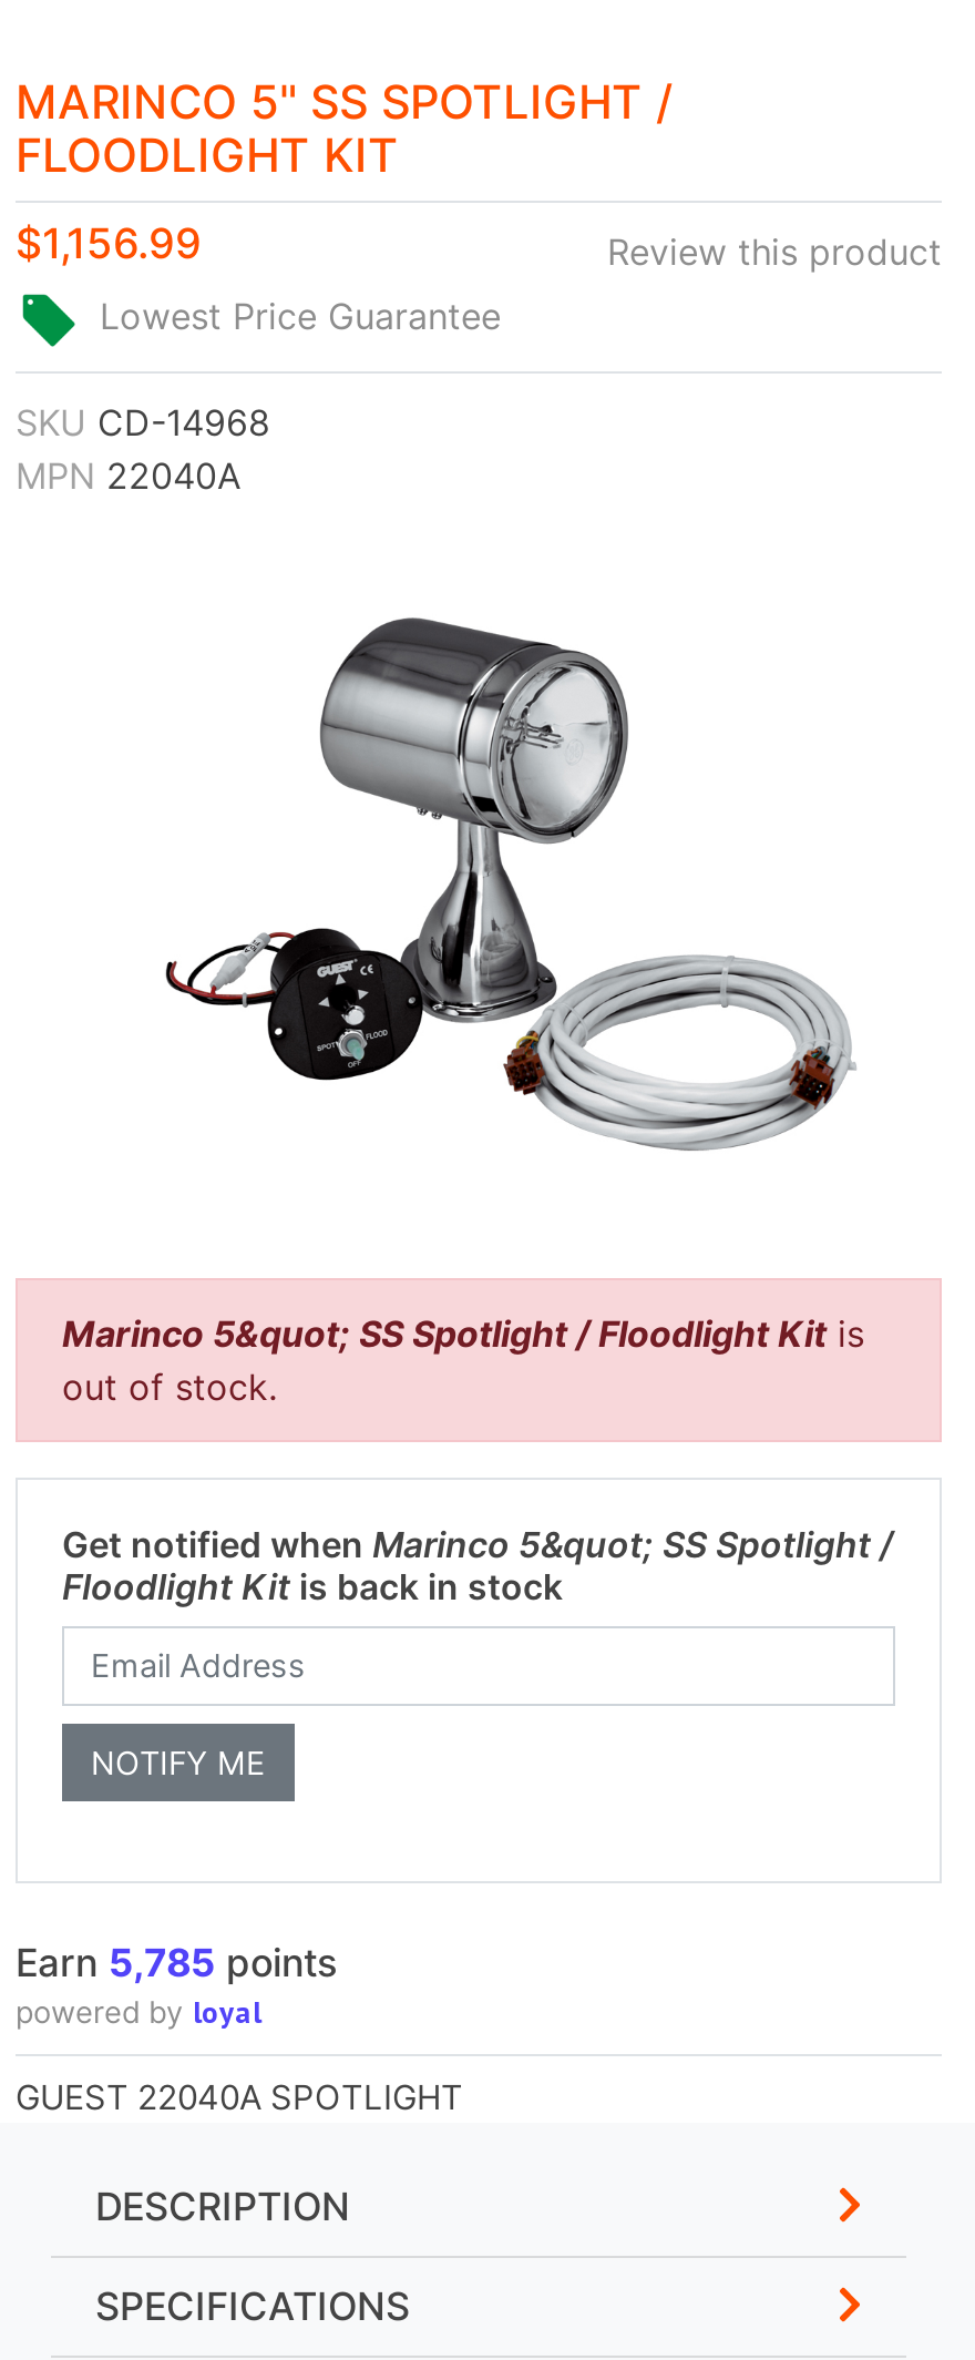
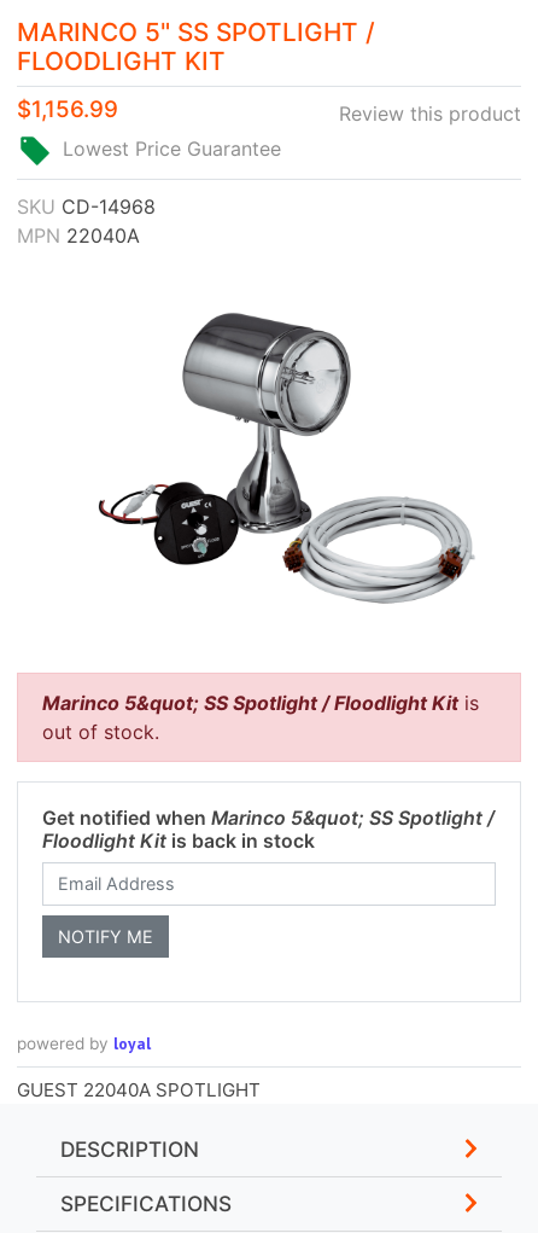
[16,1938,337,1984] Earn 5,785 points -> none

